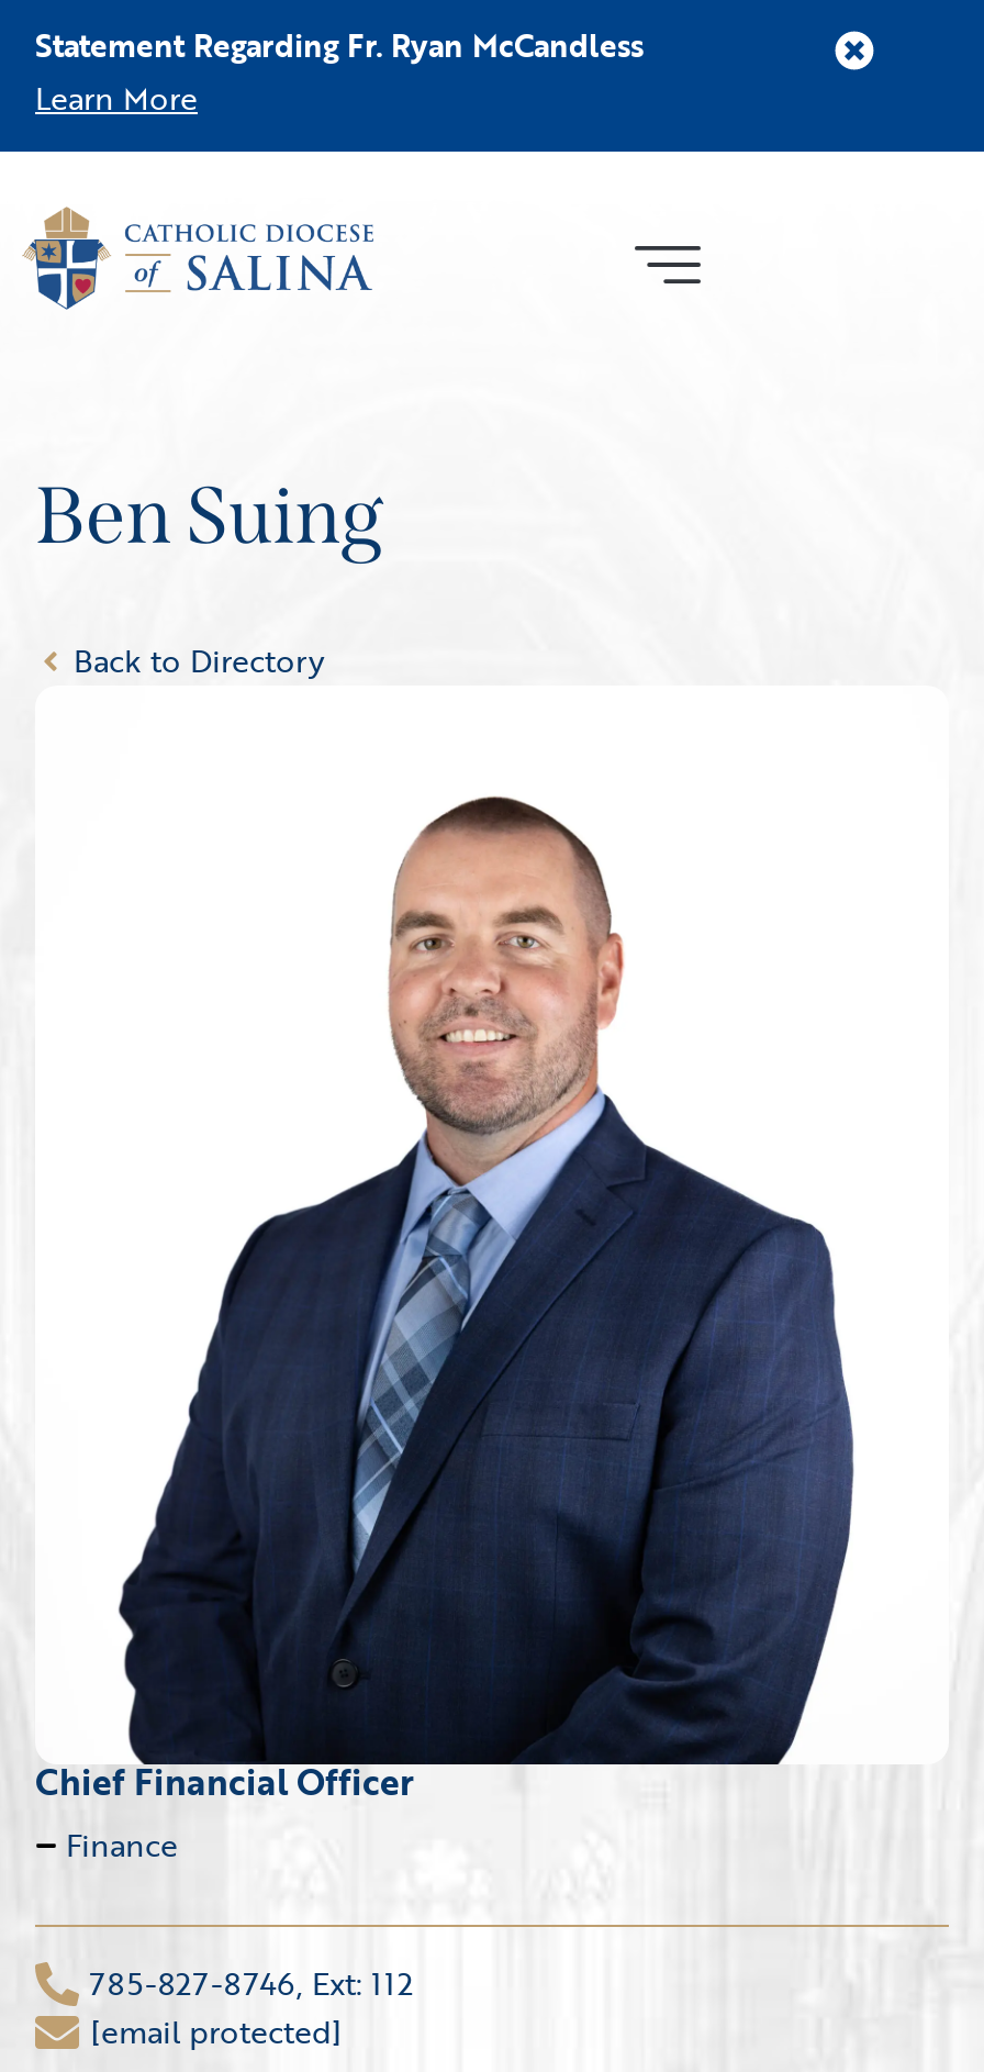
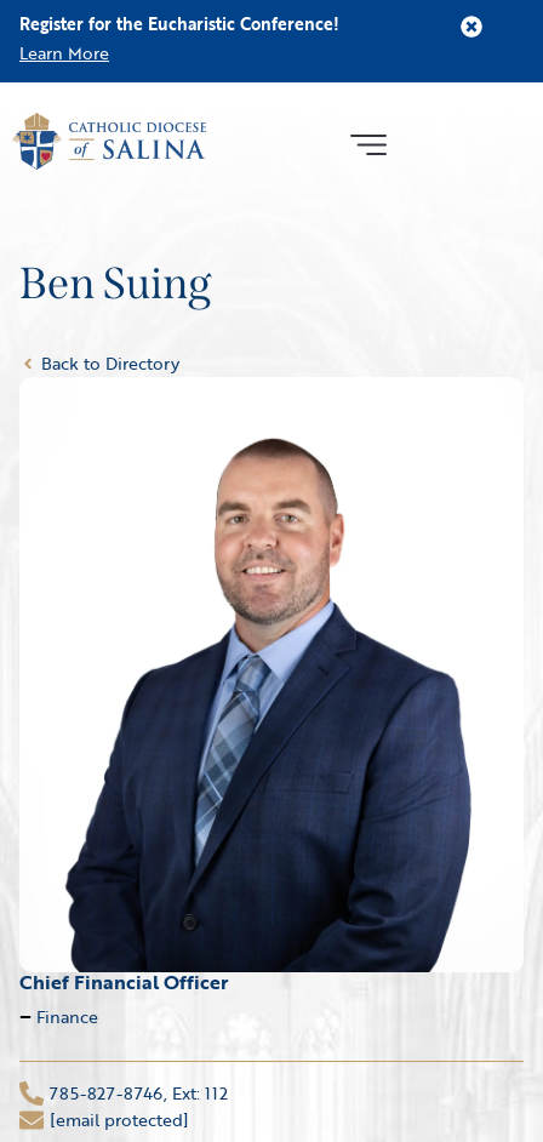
[35,22,644,68] Statement Regarding Fr. Ryan McCandless -> [19,11,339,36] Register for the Eucharistic Conference!

